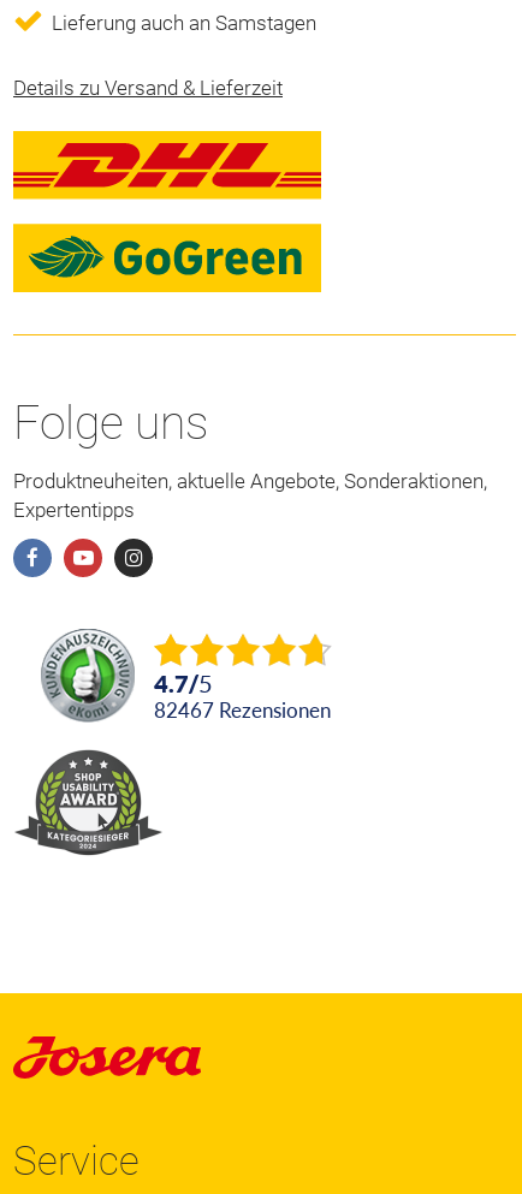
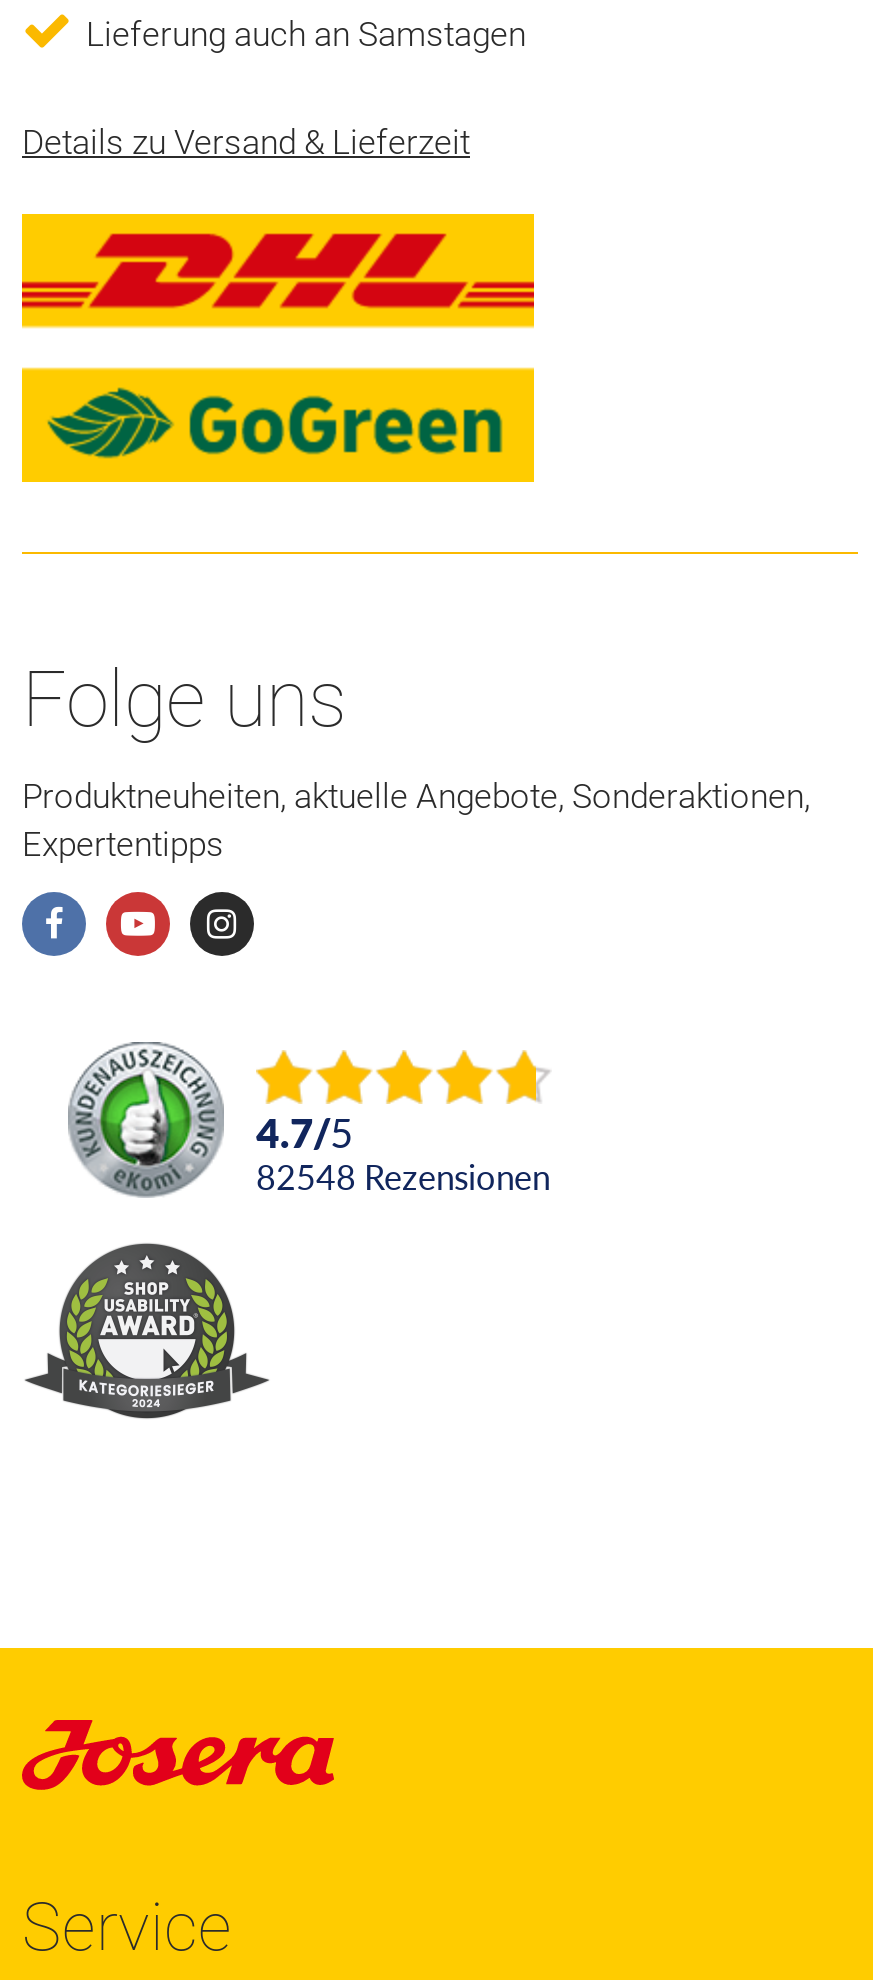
[154,697,331,722] 82467 Rezensionen -> [256,1155,550,1197] 82548 Rezensionen

